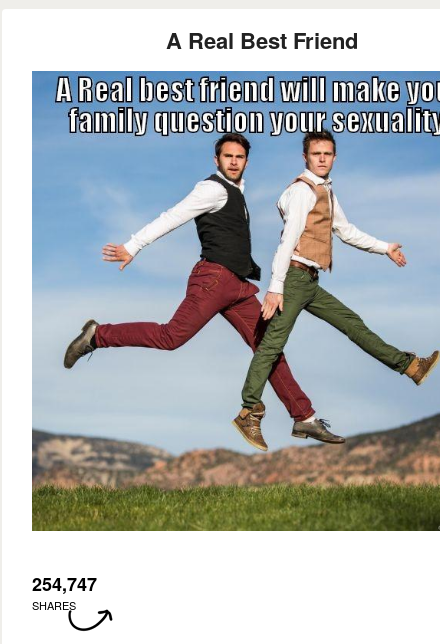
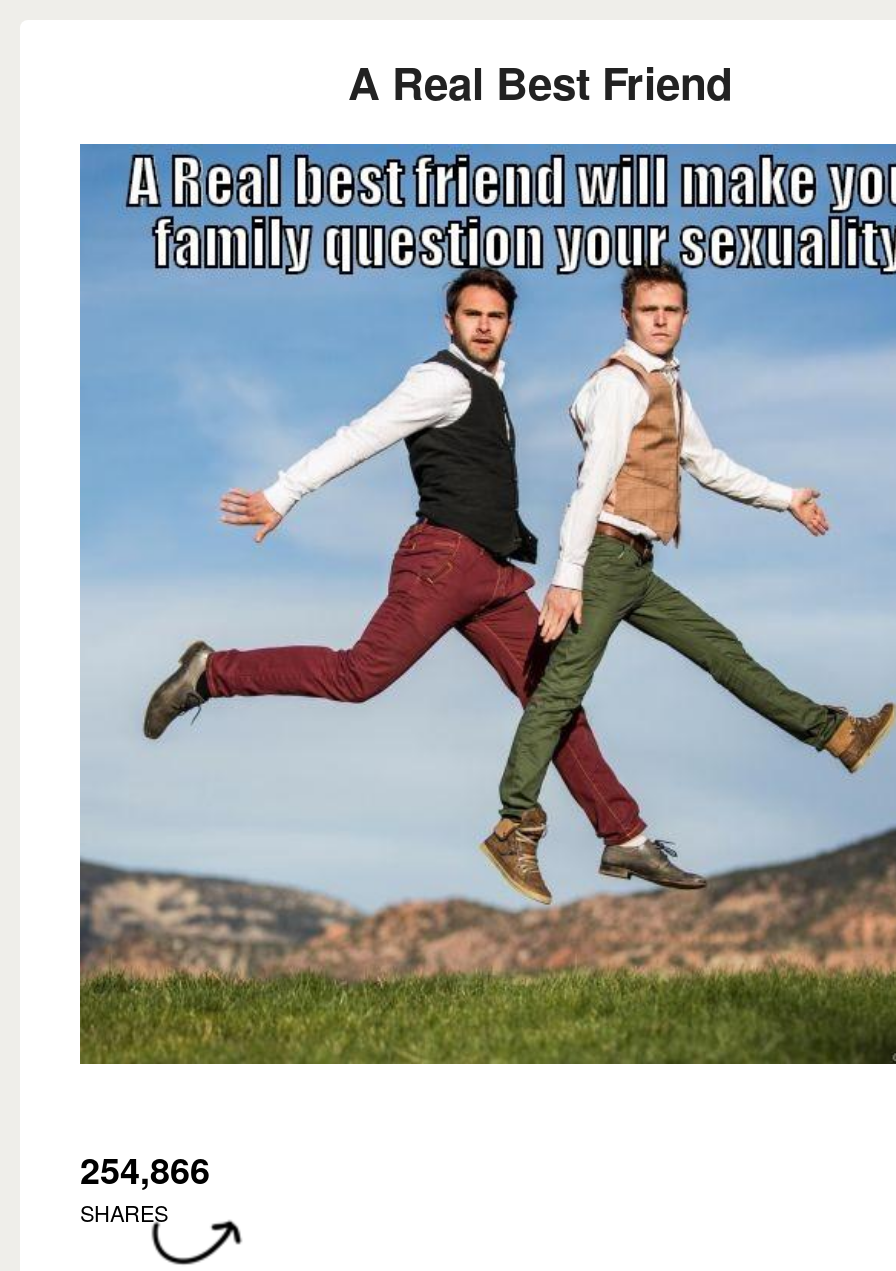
[32,571,97,597] 254,747 -> [80,1144,210,1196] 254,866

